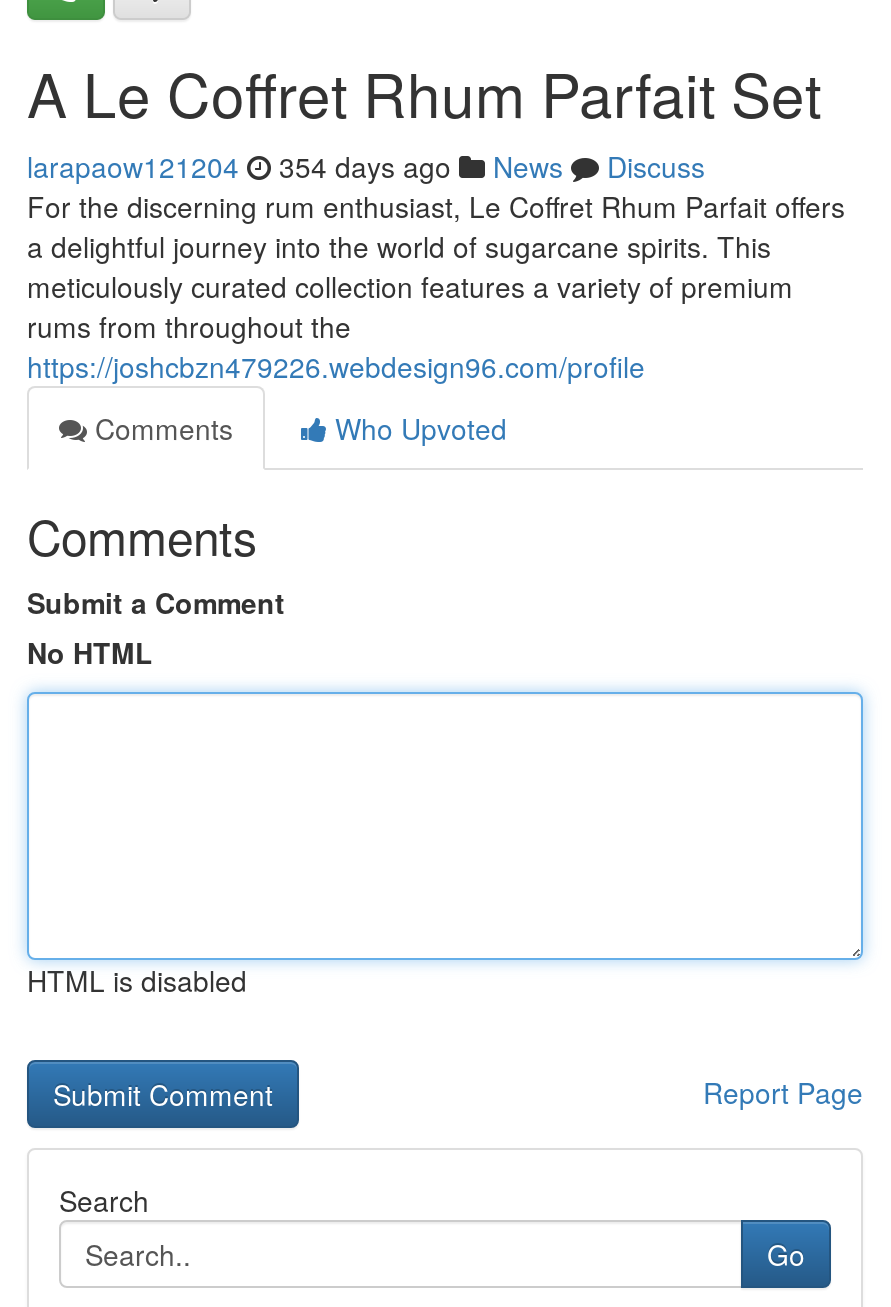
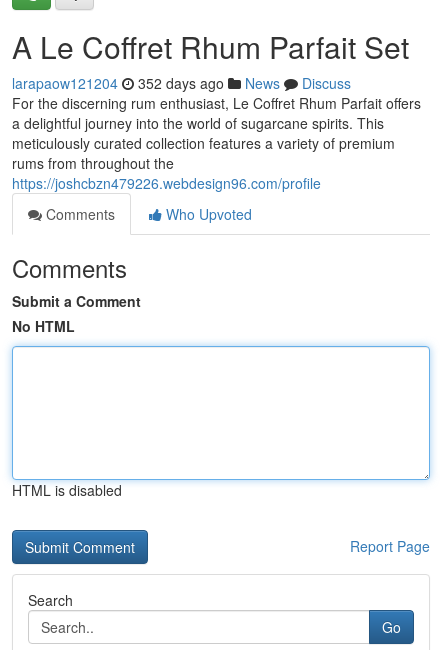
[27,146,705,186] larapaow121204 354 days ago News Discuss -> [12,73,351,93] larapaow121204 352 days ago News Discuss

